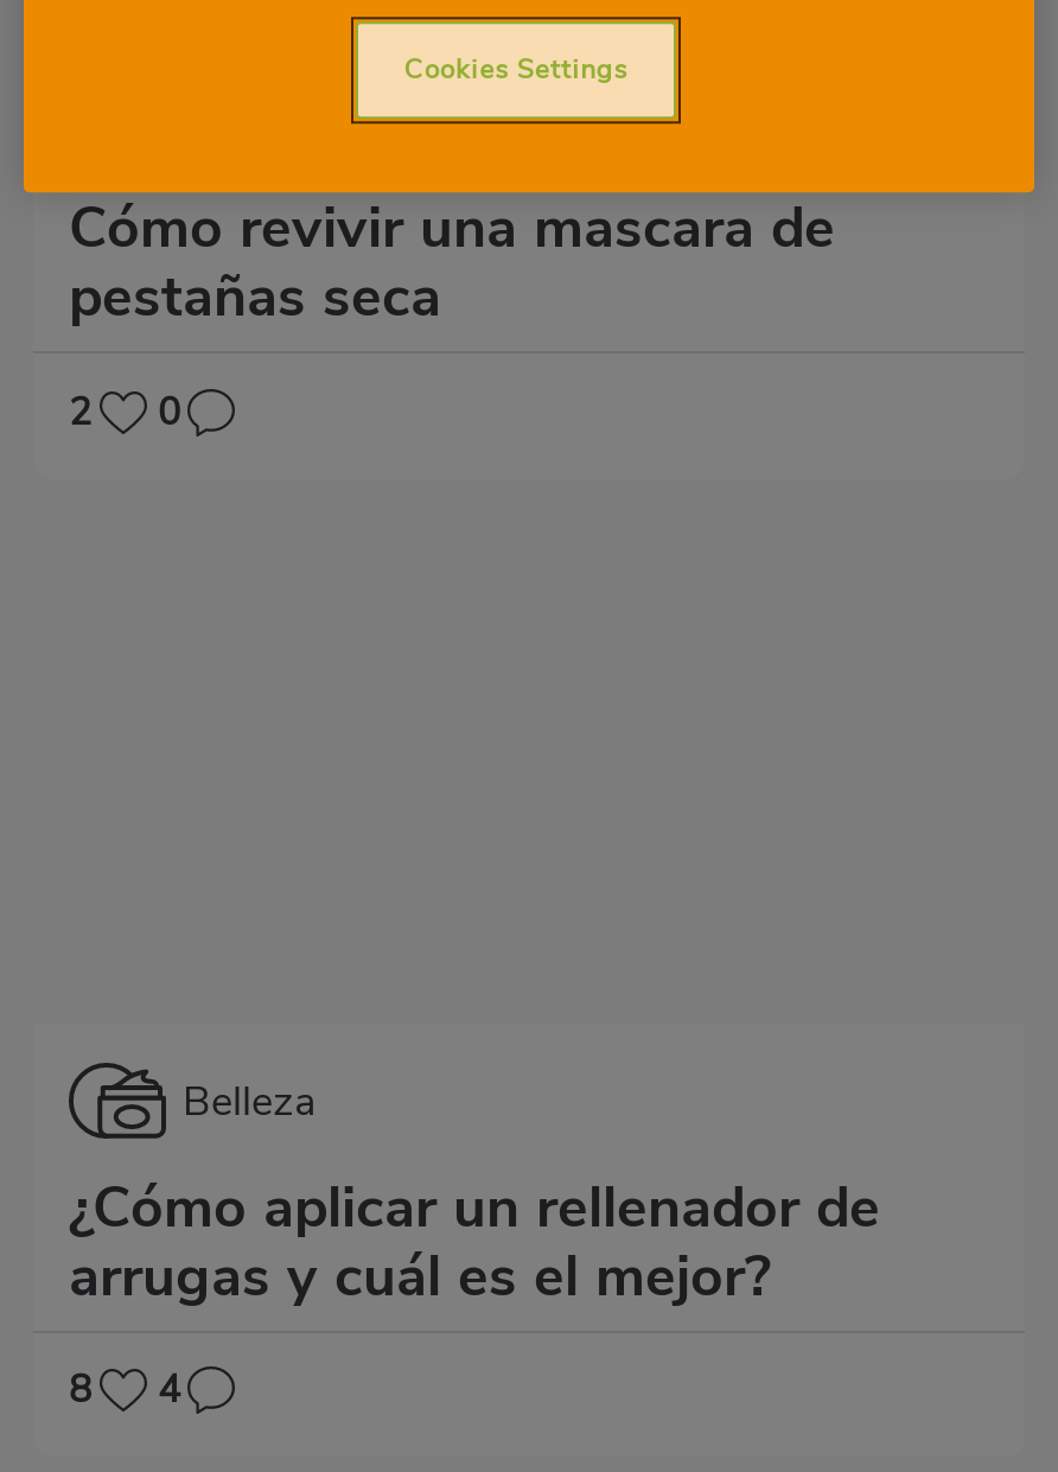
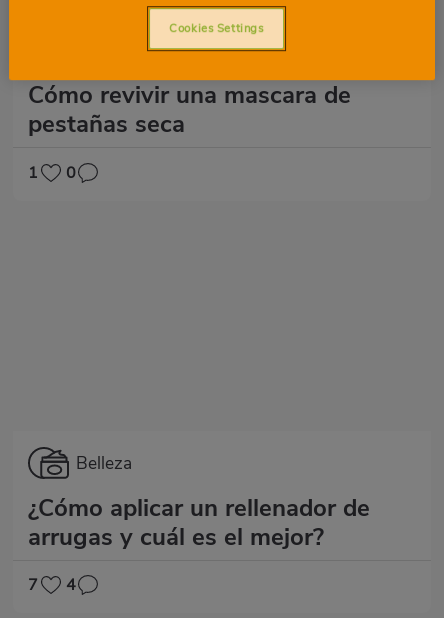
[69,386,181,438] 2 0 -> [28,162,75,184] 1 0
[69,1365,181,1417] 8 4 -> [28,574,75,596] 7 4

